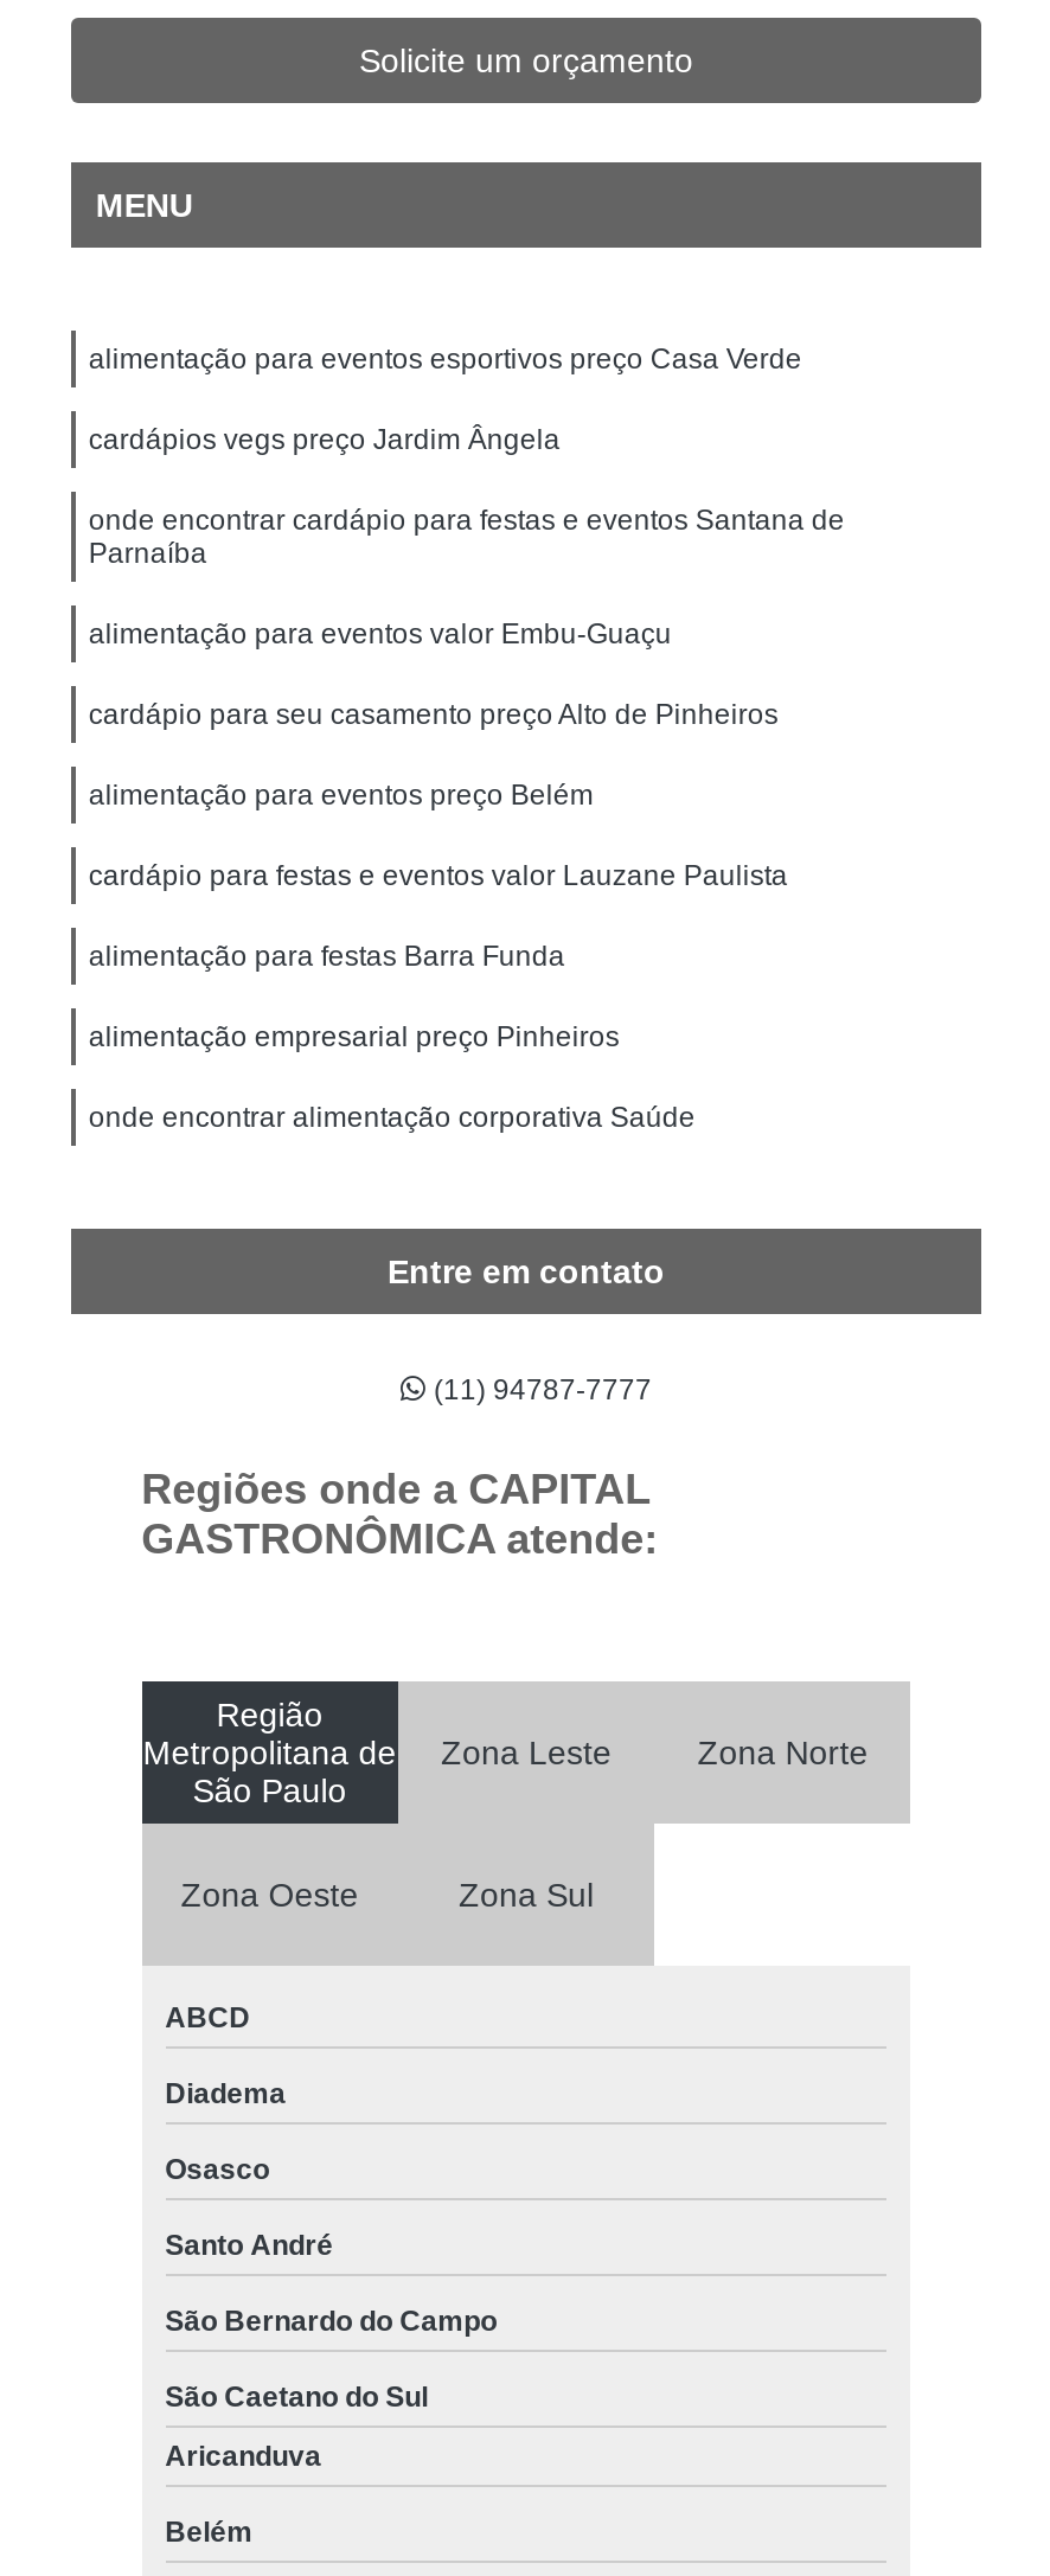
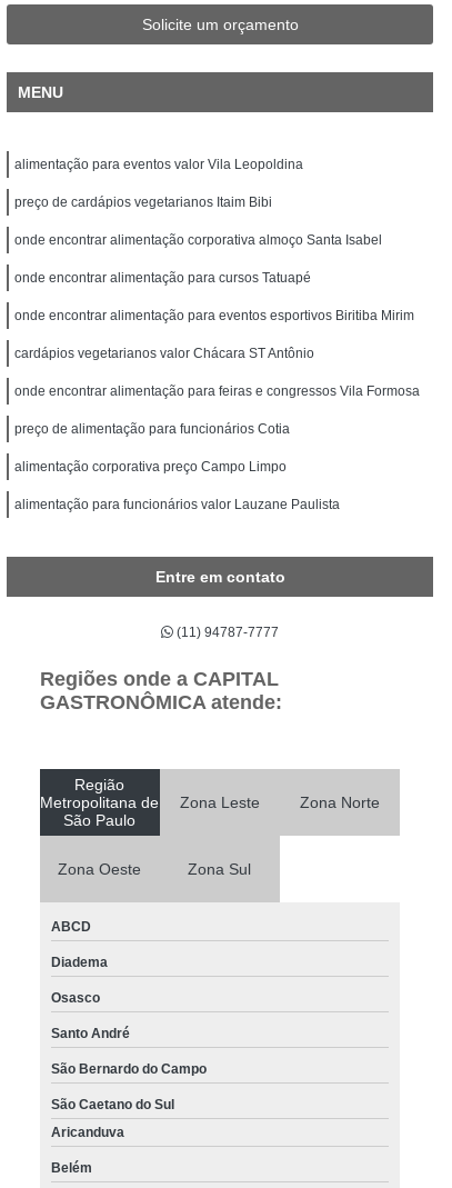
[89,342,802,375] alimentação para eventos esportivos preço Casa Verde -> [15,156,304,172] alimentação para eventos valor Vila Leopoldina
[89,423,560,456] cardápios vegs preço Jardim Ângela -> [15,194,273,210] preço de cardápios vegetarianos Itaim Bibi
[89,503,845,569] onde encontrar cardápio para festas e eventos Santana de | Parnaíba -> [15,232,382,248] onde encontrar alimentação corporativa almoço Santa Isabel
[89,617,672,650] alimentação para eventos valor Embu-Guaçu -> [15,270,311,285] onde encontrar alimentação para cursos Tatuapé
[89,697,778,731] cardápio para seu casamento preço Alto de Pinheiros -> [15,308,415,323] onde encontrar alimentação para eventos esportivos Biritiba Mirim
[89,778,593,811] alimentação para eventos preço Belém -> [15,345,315,361] cardápios vegetarianos valor Chácara ST Antônio
[89,859,788,892] cardápio para festas e eventos valor Lauzane Paulista -> [15,383,420,399] onde encontrar alimentação para feiras e congressos Vila Formosa
[89,939,565,972] alimentação para festas Barra Funda -> [15,421,290,437] preço de alimentação para funcionários Cotia
[89,1020,620,1053] alimentação empresarial preço Pinheiros -> [15,459,287,474] alimentação corporativa preço Campo Limpo
[89,1100,695,1133] onde encontrar alimentação corporativa Saúde -> [15,497,340,512] alimentação para funcionários valor Lauzane Paulista

